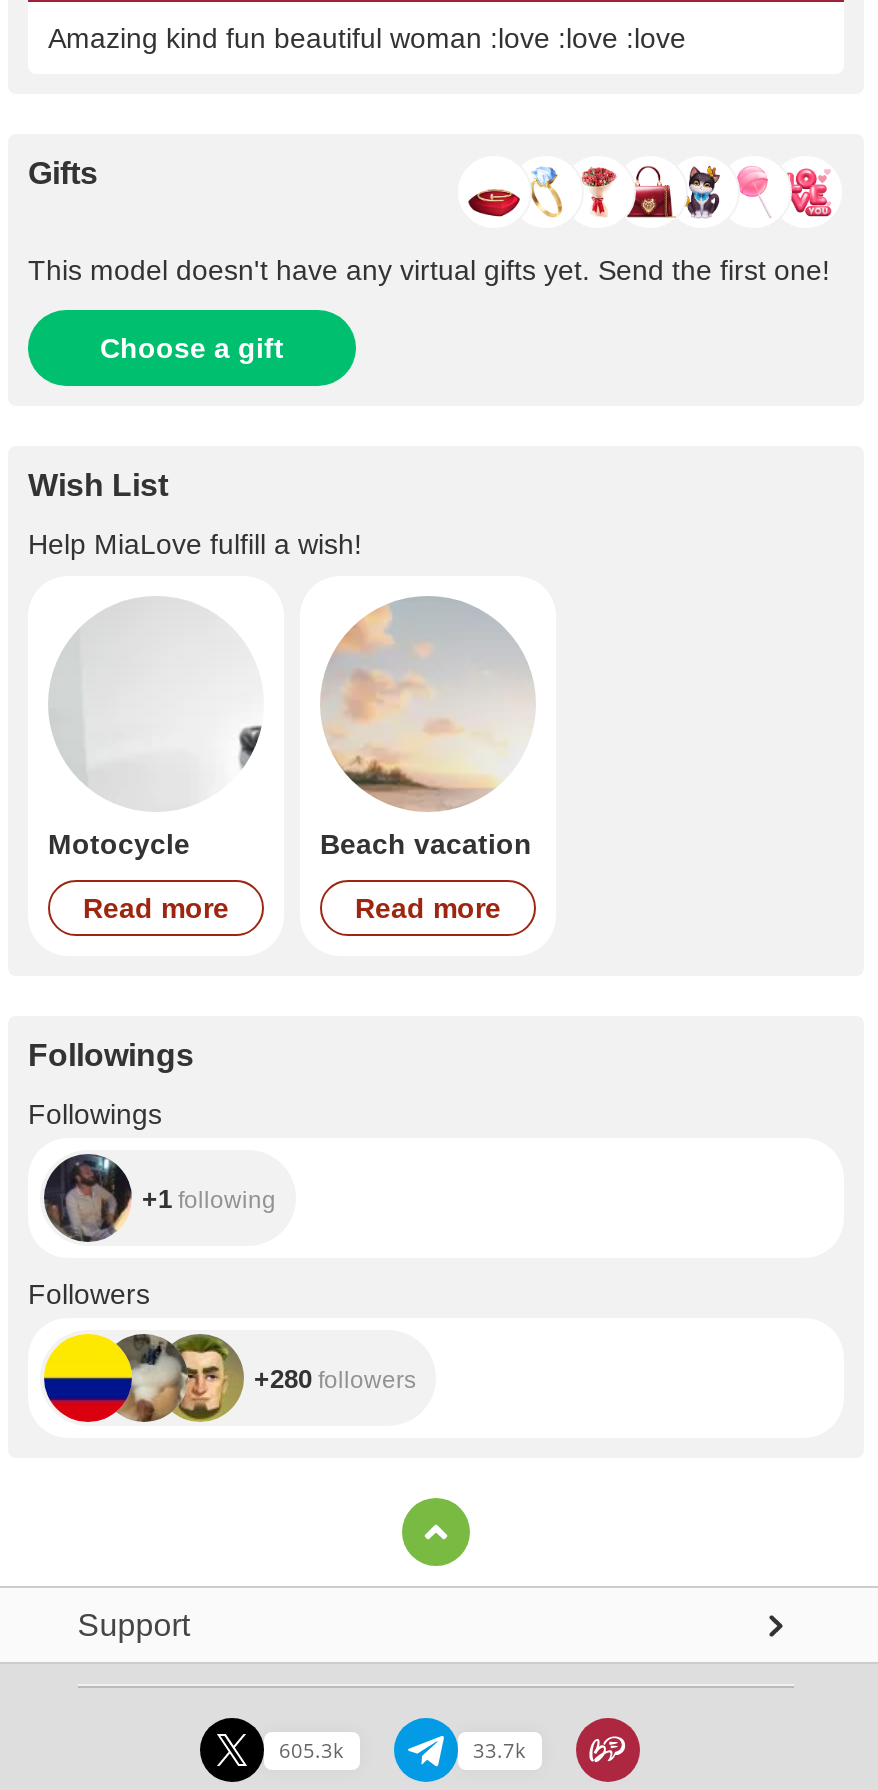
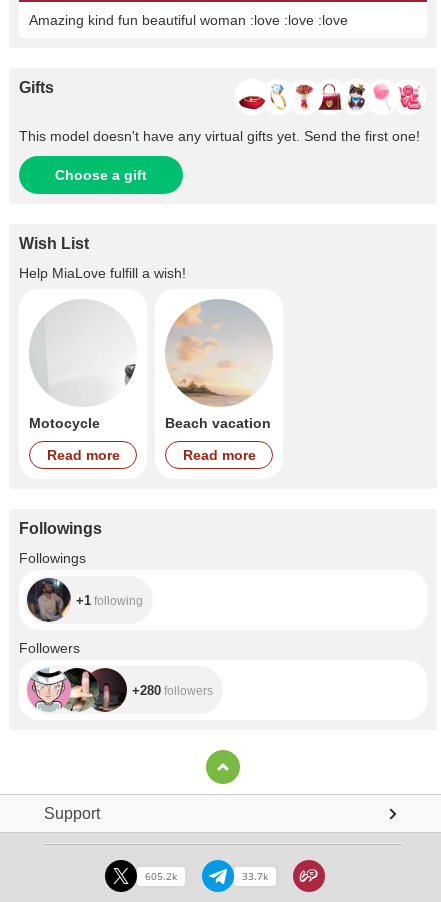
[42,1332,246,1424] [image] -> [27,668,128,713] [image]
[279,1735,343,1763] 605.3k -> [144,869,176,883] 605.2k

